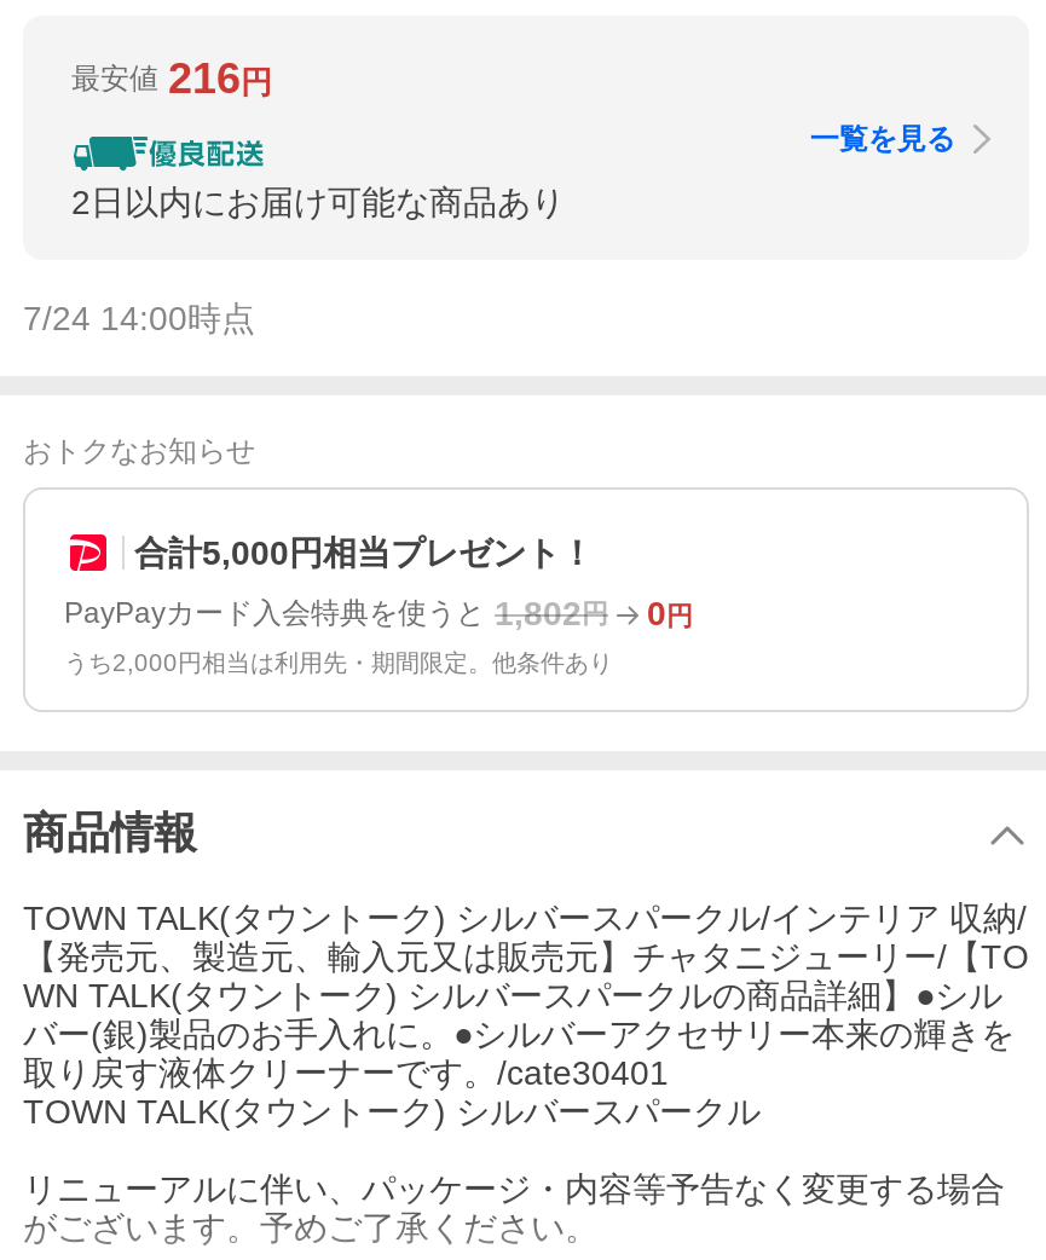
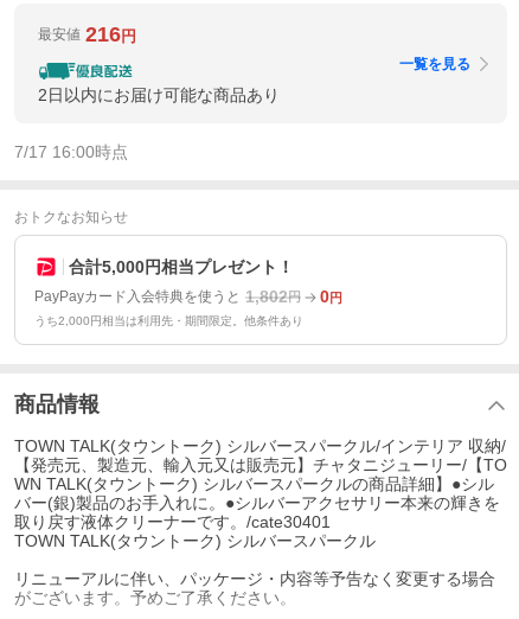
[23,299,255,338] 7/24 14:00時点 -> [14,143,128,162] 7/17 16:00時点

